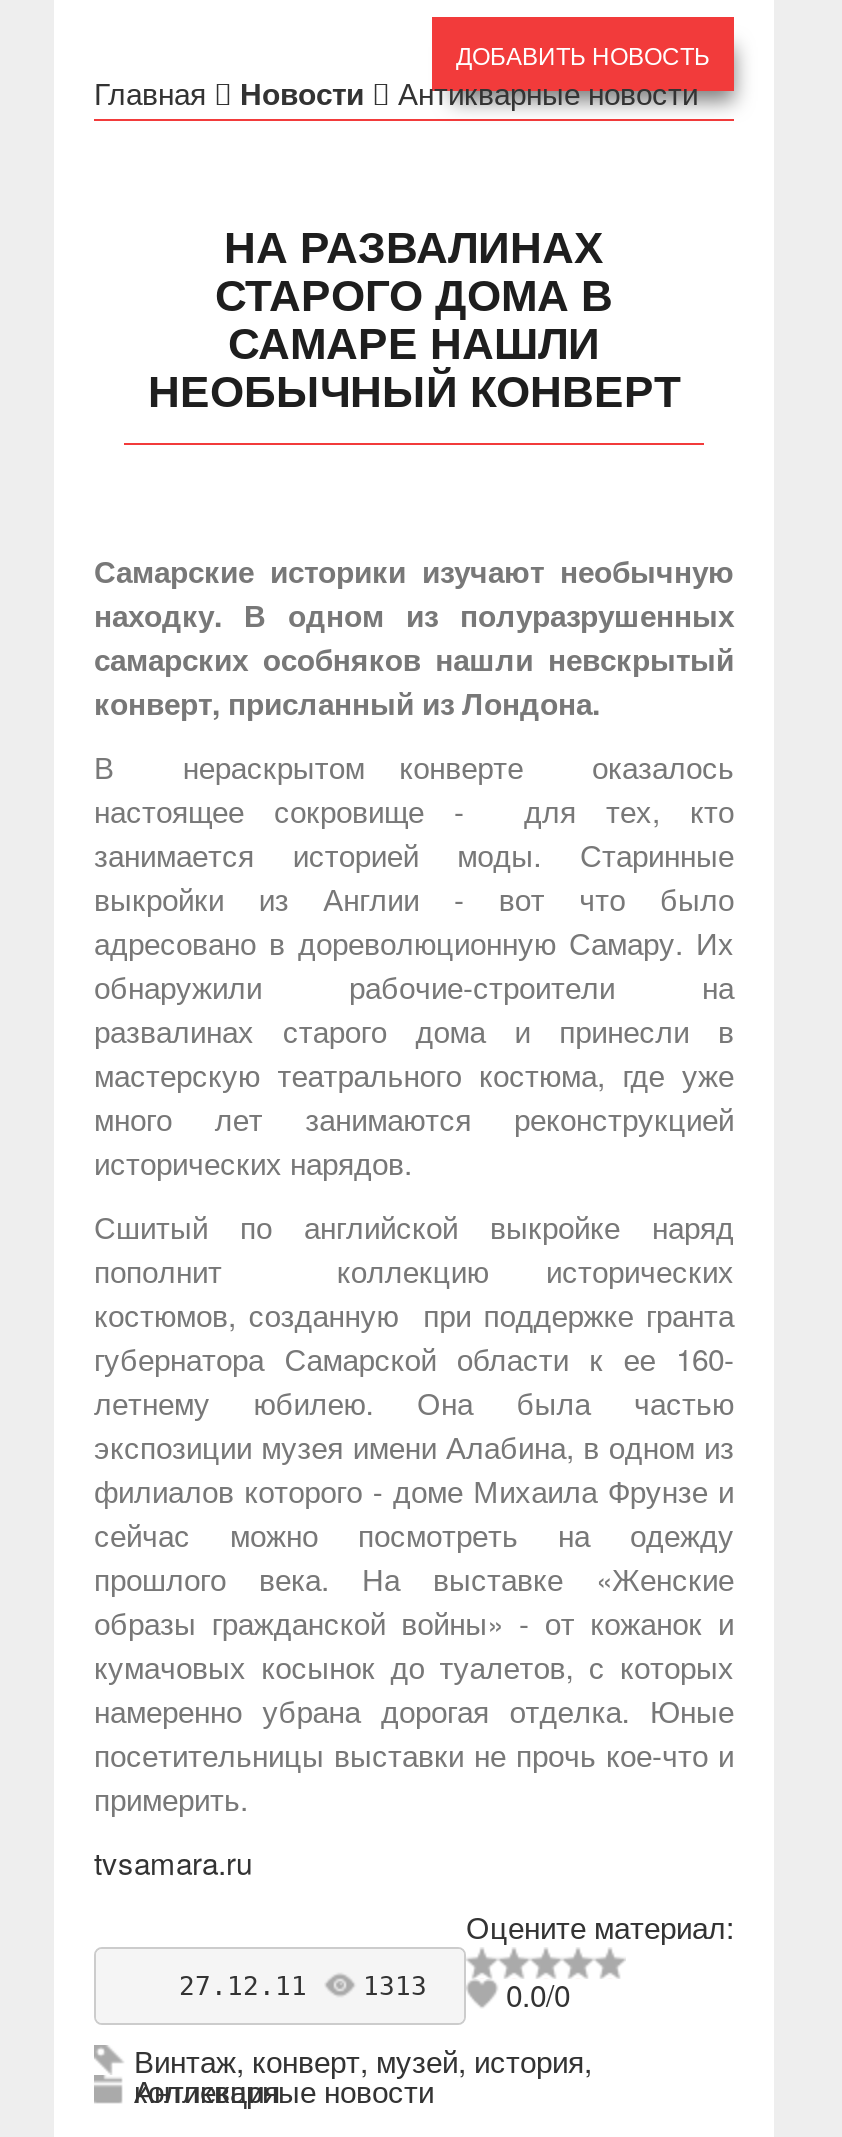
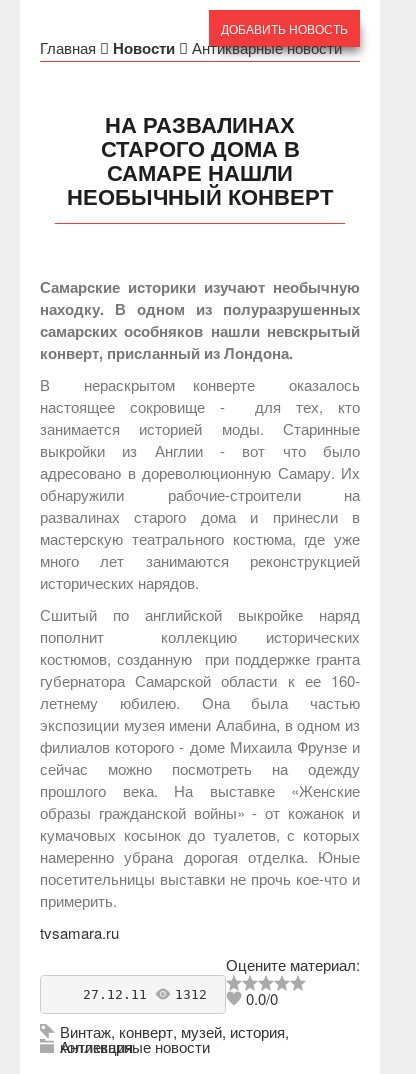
[115,1970,427,2000] 27.12.11 1313 -> [50,986,206,1001] 27.12.11 1312

